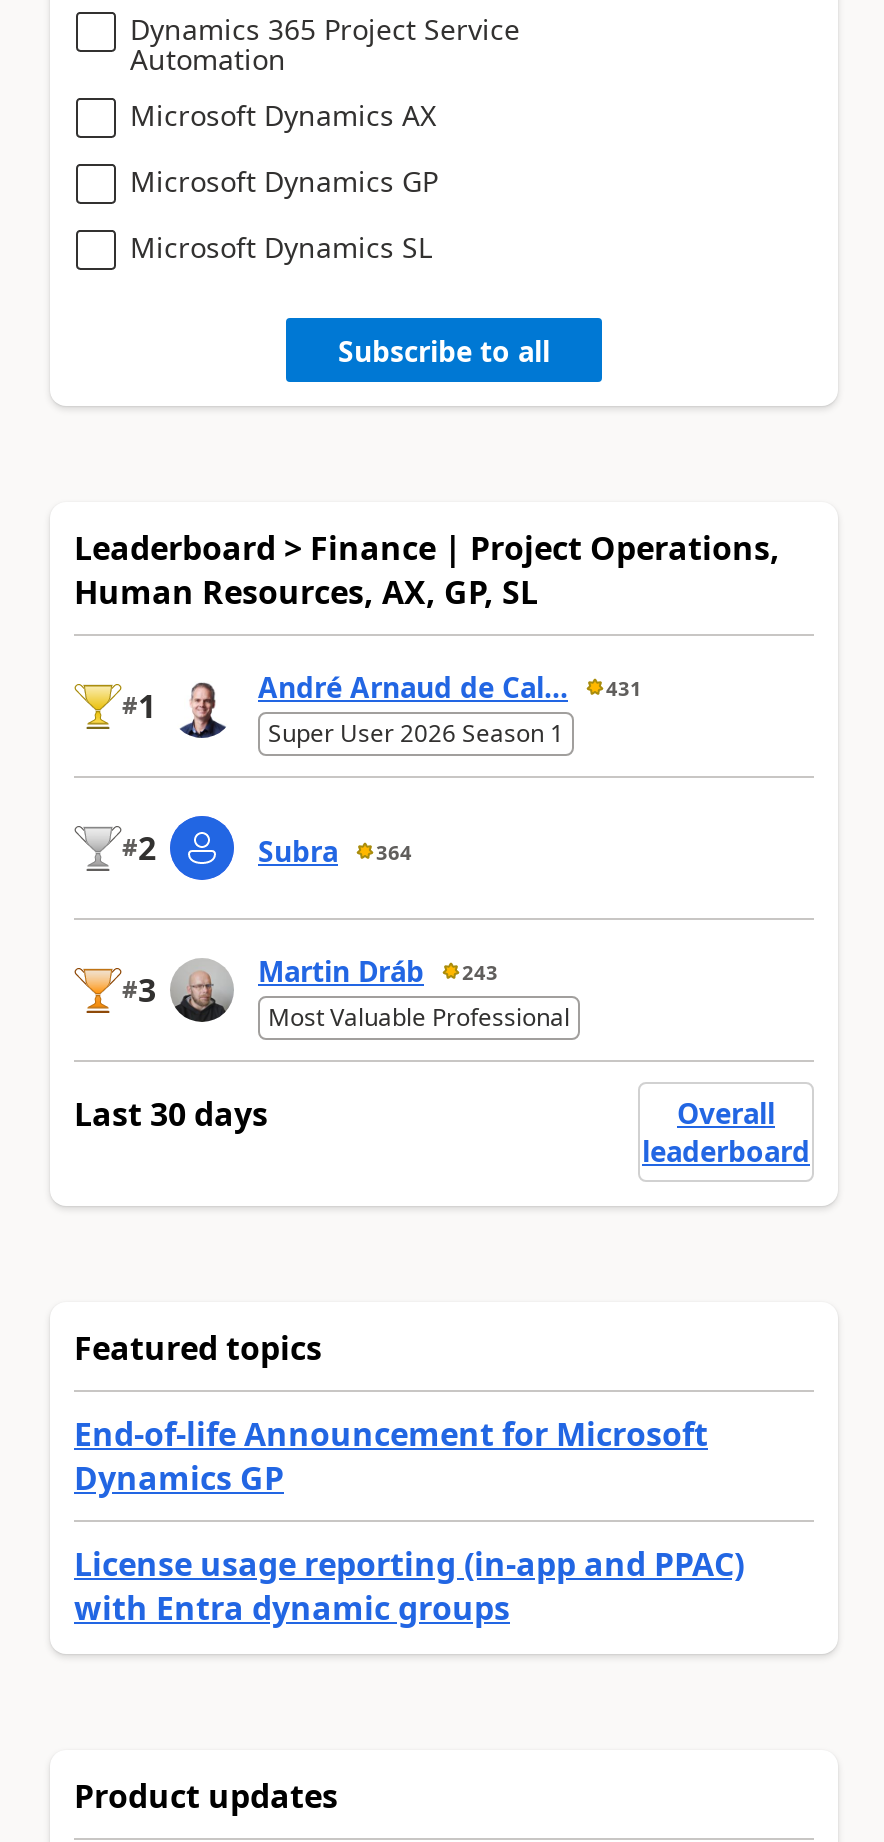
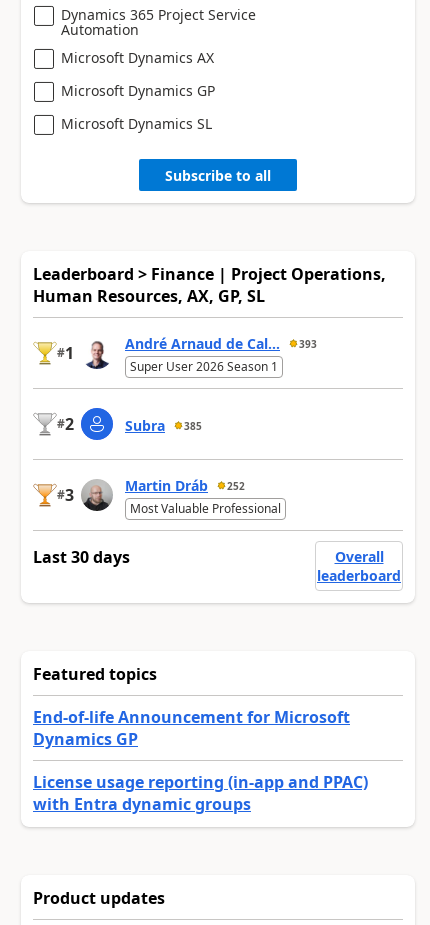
[258,669,642,707] André Arnaud de Cal... 431 -> [125,334,317,353] André Arnaud de Cal... 393
[258,833,412,871] Subra 364 -> [125,416,202,435] Subra 385
[258,953,498,991] Martin Dráb 243 -> [125,476,245,495] Martin Dráb 252

